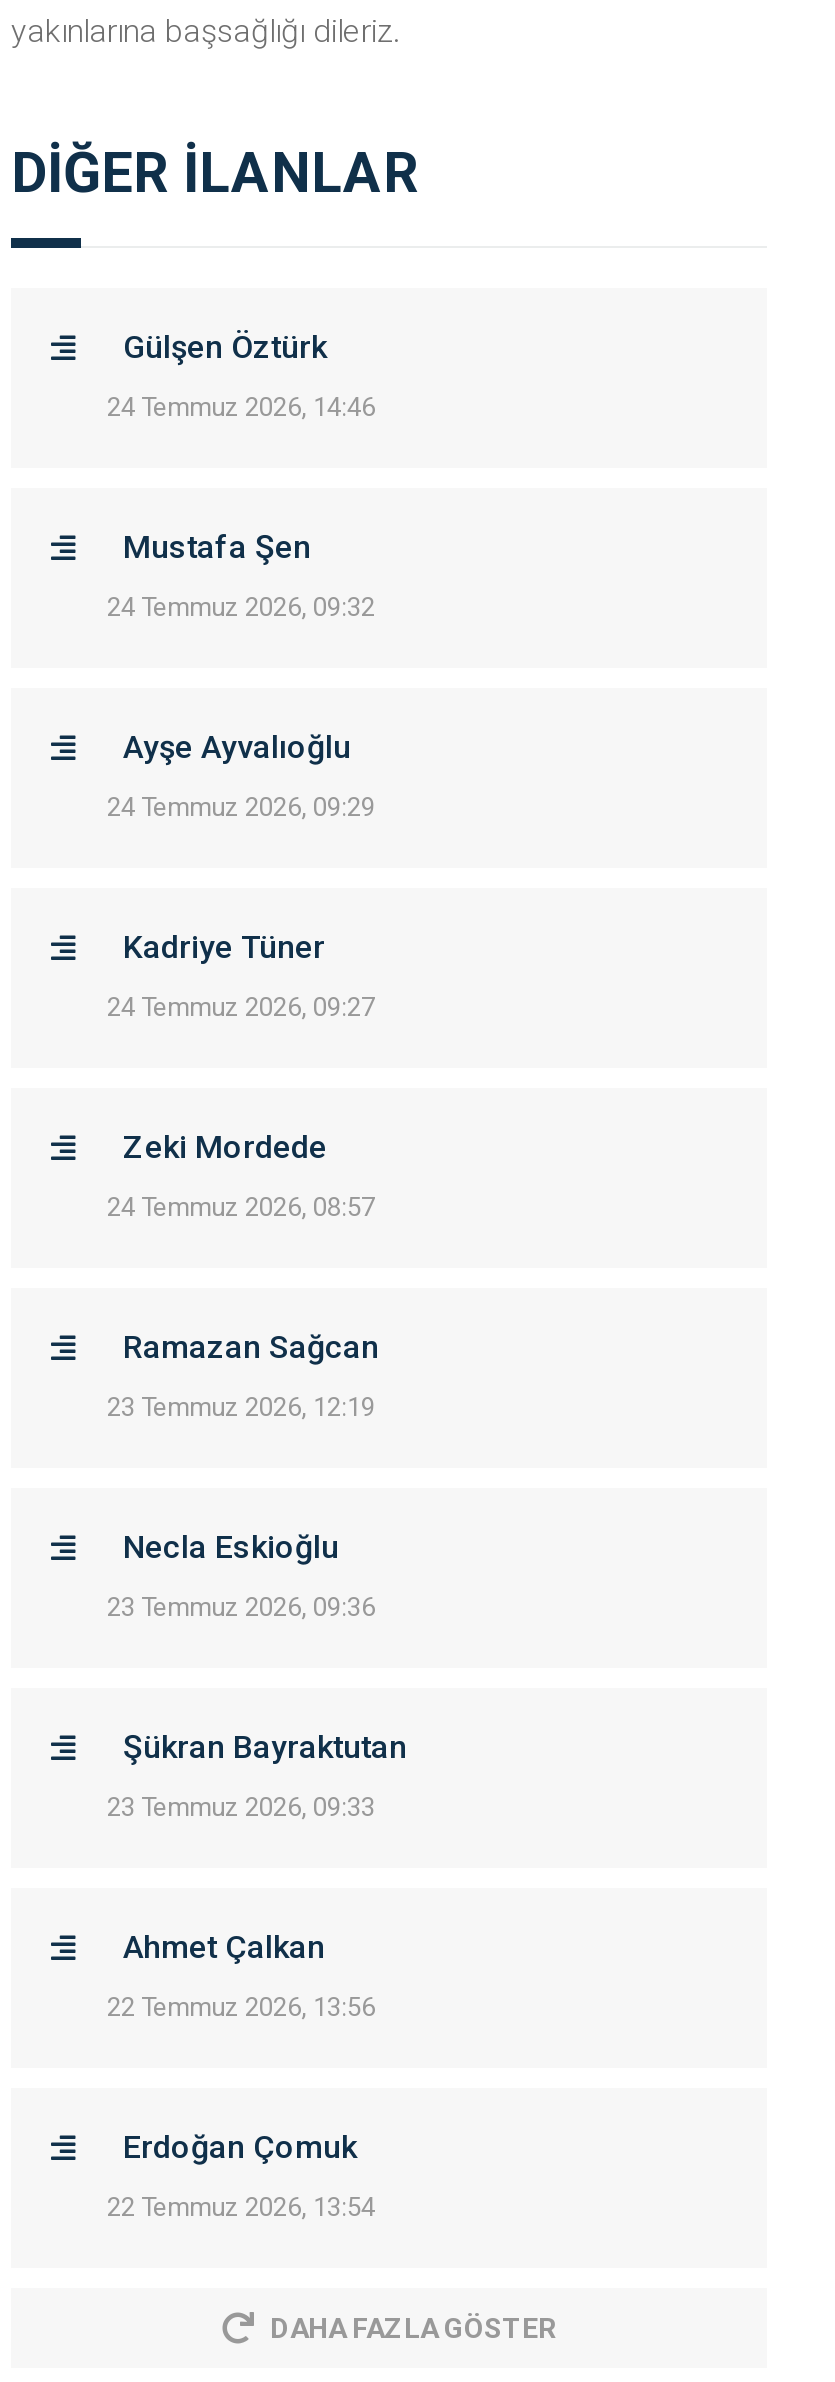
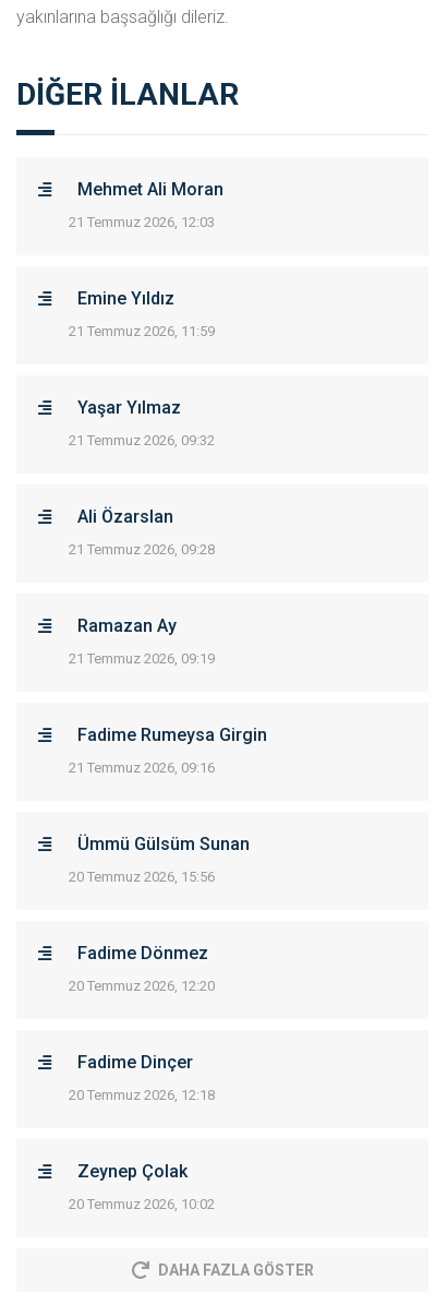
[123,328,327,366] Gülşen Öztürk -> [77,179,223,200] Mehmet Ali Moran
[107,392,375,422] 24 Temmuz 2026, 14:46 -> [69,214,215,230] 21 Temmuz 2026, 12:03
[123,528,311,566] Mustafa Şen -> [77,288,174,309] Emine Yıldız
[107,592,375,622] 24 Temmuz 2026, 09:32 -> [69,323,215,339] 21 Temmuz 2026, 11:59
[123,728,351,766] Ayşe Ayvalıoğlu -> [77,397,181,418] Yaşar Yılmaz
[107,792,375,822] 24 Temmuz 2026, 09:29 -> [69,432,215,448] 21 Temmuz 2026, 09:32
[123,928,325,966] Kadriye Tüner -> [77,506,173,527] Ali Özarslan
[107,992,375,1022] 24 Temmuz 2026, 09:27 -> [69,541,215,558] 21 Temmuz 2026, 09:28
[123,1128,327,1166] Zeki Mordede -> [77,615,177,636] Ramazan Ay
[107,1192,375,1222] 24 Temmuz 2026, 08:57 -> [69,650,215,667] 21 Temmuz 2026, 09:19
[123,1328,379,1366] Ramazan Sağcan -> [77,725,267,745] Fadime Rumeysa Girgin
[107,1392,375,1422] 23 Temmuz 2026, 12:19 -> [69,759,215,776] 21 Temmuz 2026, 09:16
[123,1528,339,1566] Necla Eskioğlu -> [77,834,250,854] Ümmü Gülsüm Sunan
[107,1592,375,1622] 23 Temmuz 2026, 09:36 -> [69,869,215,885] 20 Temmuz 2026, 15:56
[123,1728,407,1766] Şükran Bayraktutan -> [77,943,208,963] Fadime Dönmez
[107,1792,375,1822] 23 Temmuz 2026, 09:33 -> [69,978,215,994] 20 Temmuz 2026, 12:20
[123,1928,325,1966] Ahmet Çalkan -> [77,1052,193,1073] Fadime Dinçer
[107,1992,375,2022] 22 Temmuz 2026, 13:56 -> [69,1087,215,1103] 20 Temmuz 2026, 12:18
[123,2128,357,2166] Erdoğan Çomuk -> [77,1161,188,1182] Zeynep Çolak
[107,2192,375,2222] 22 Temmuz 2026, 13:54 -> [69,1196,215,1212] 20 Temmuz 2026, 10:02

